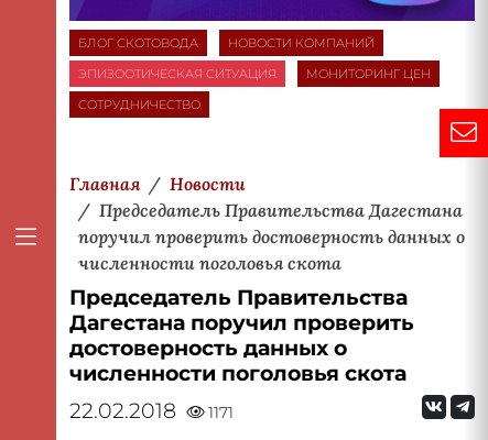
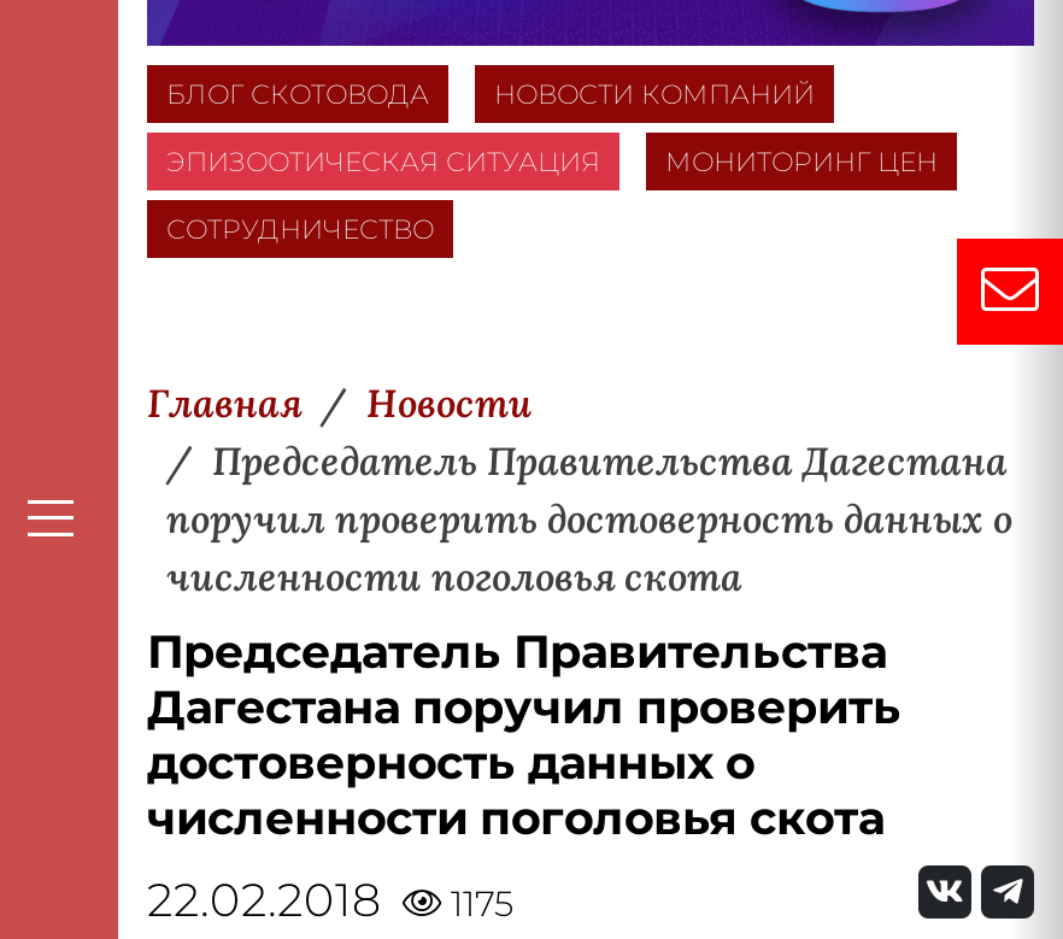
[69,397,234,423] 22.02.2018 1171 -> [147,869,513,927] 22.02.2018 1175

